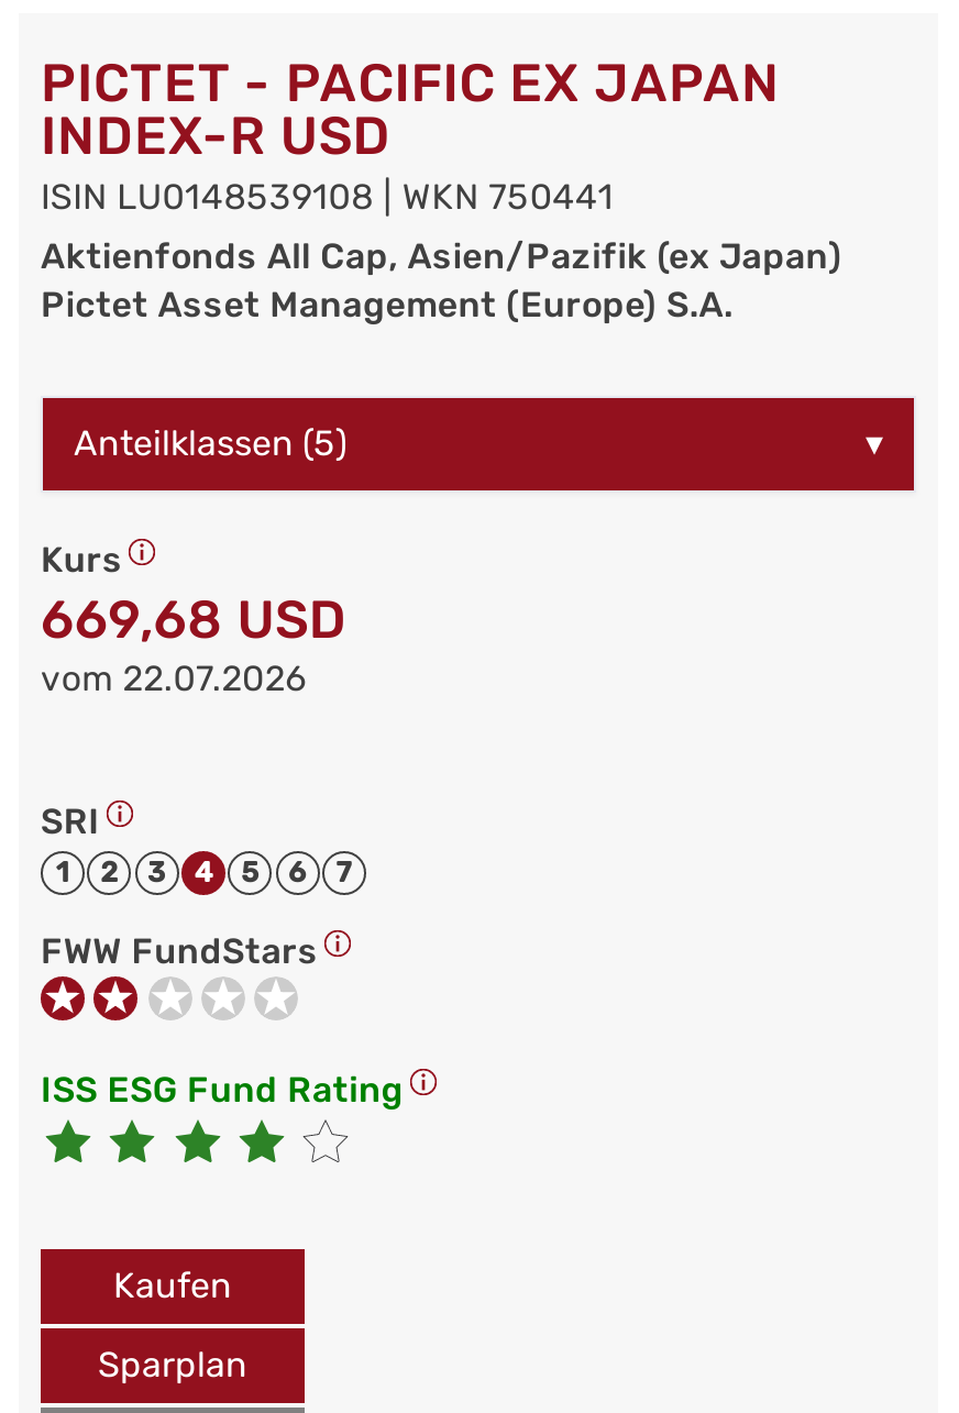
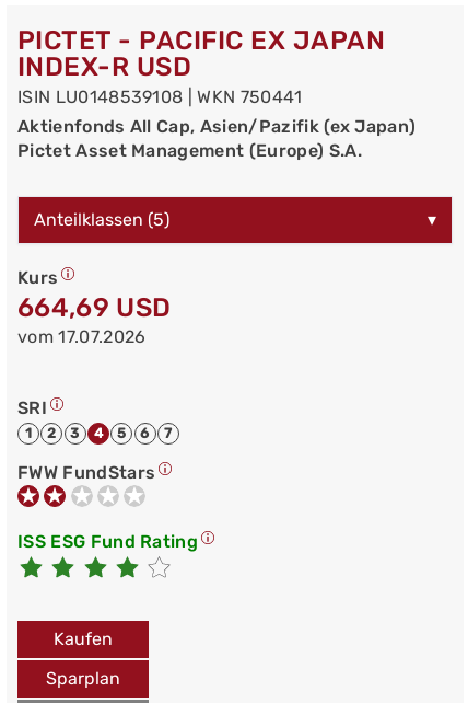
[41,589,347,651] 669,68 USD -> [17,292,171,323] 664,69 USD
[41,658,308,699] vom 22.07.2026 -> [17,326,146,347] vom 17.07.2026

